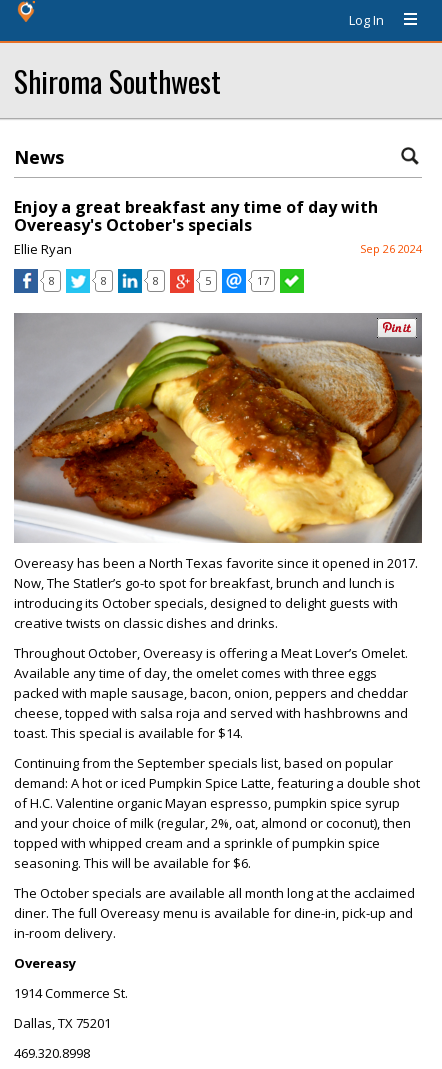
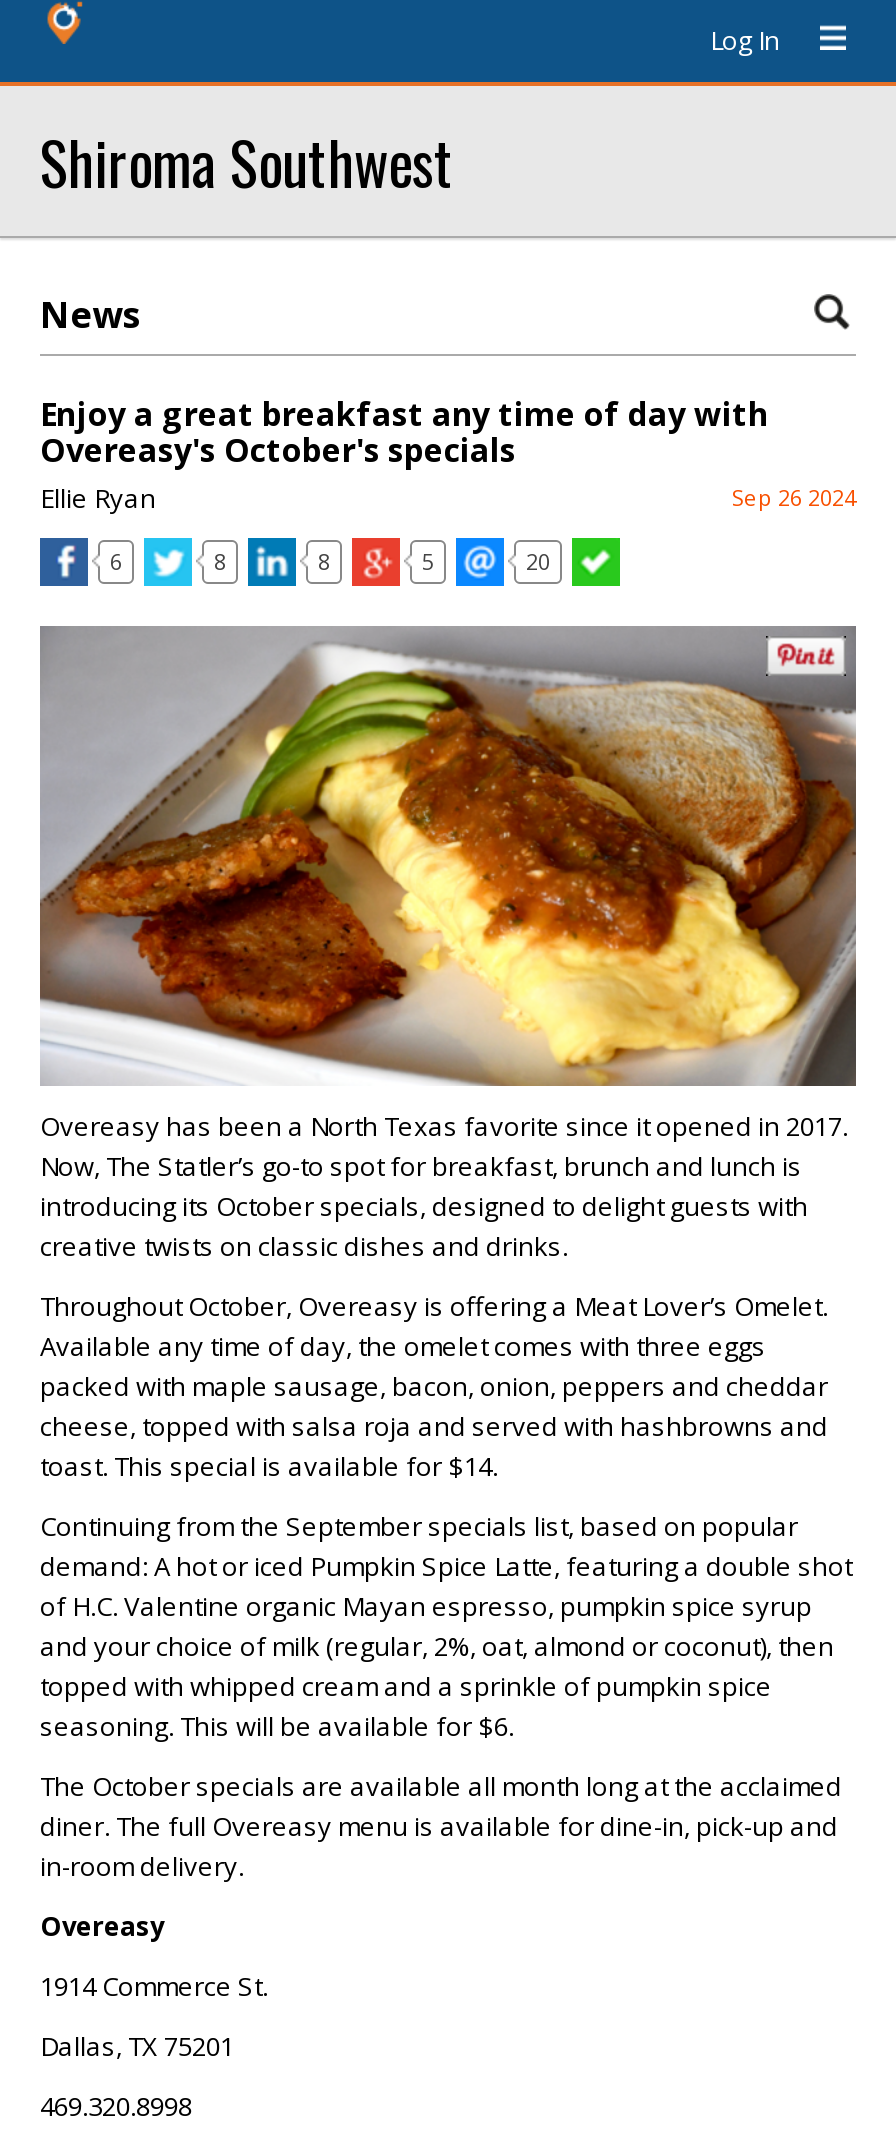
[49,272,55,287] 8 -> [110,545,122,575] 6
[257,272,269,287] 17 -> [526,545,550,575] 20

